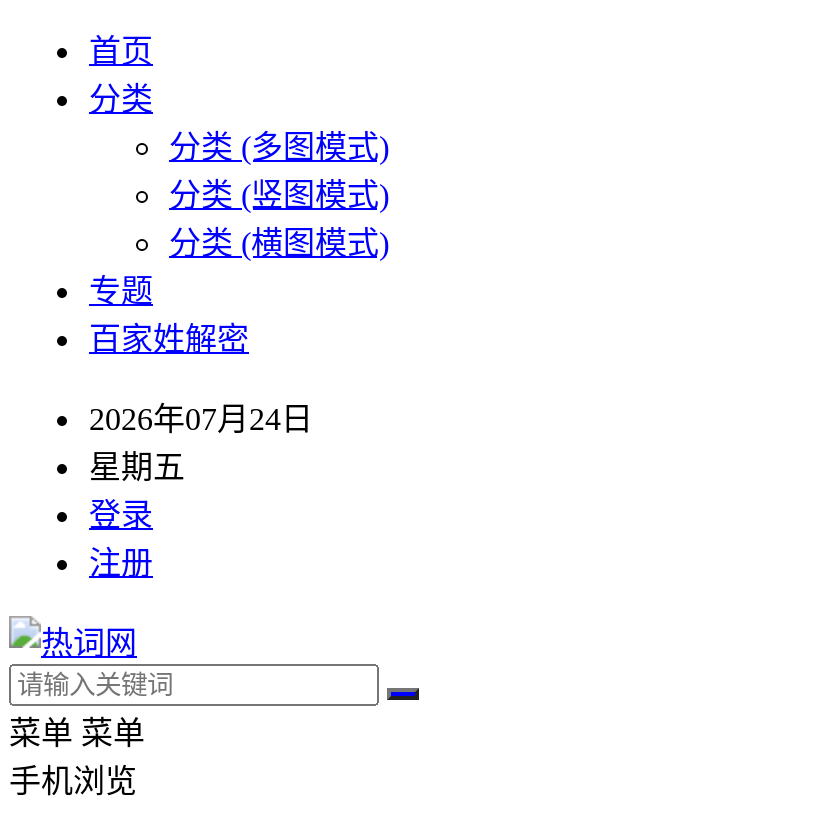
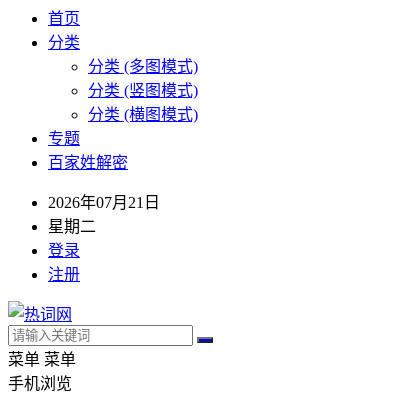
[89,402,313,436] 2026年07月24日 -> [48,194,160,211] 2026年07月21日
[89,450,185,484] 星期五 -> [48,218,96,235] 星期二

